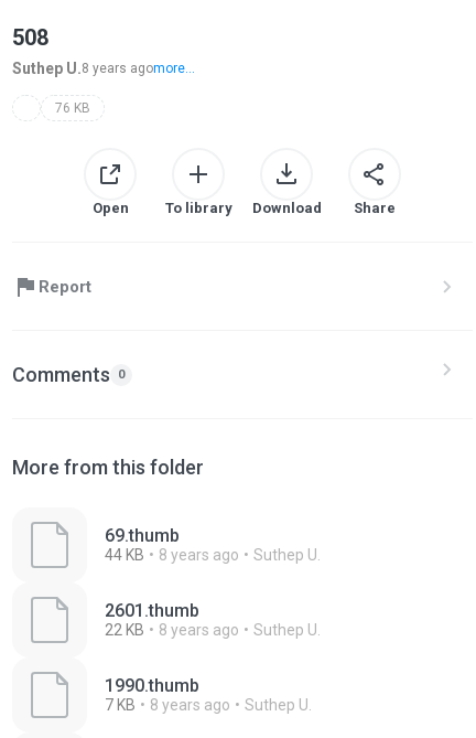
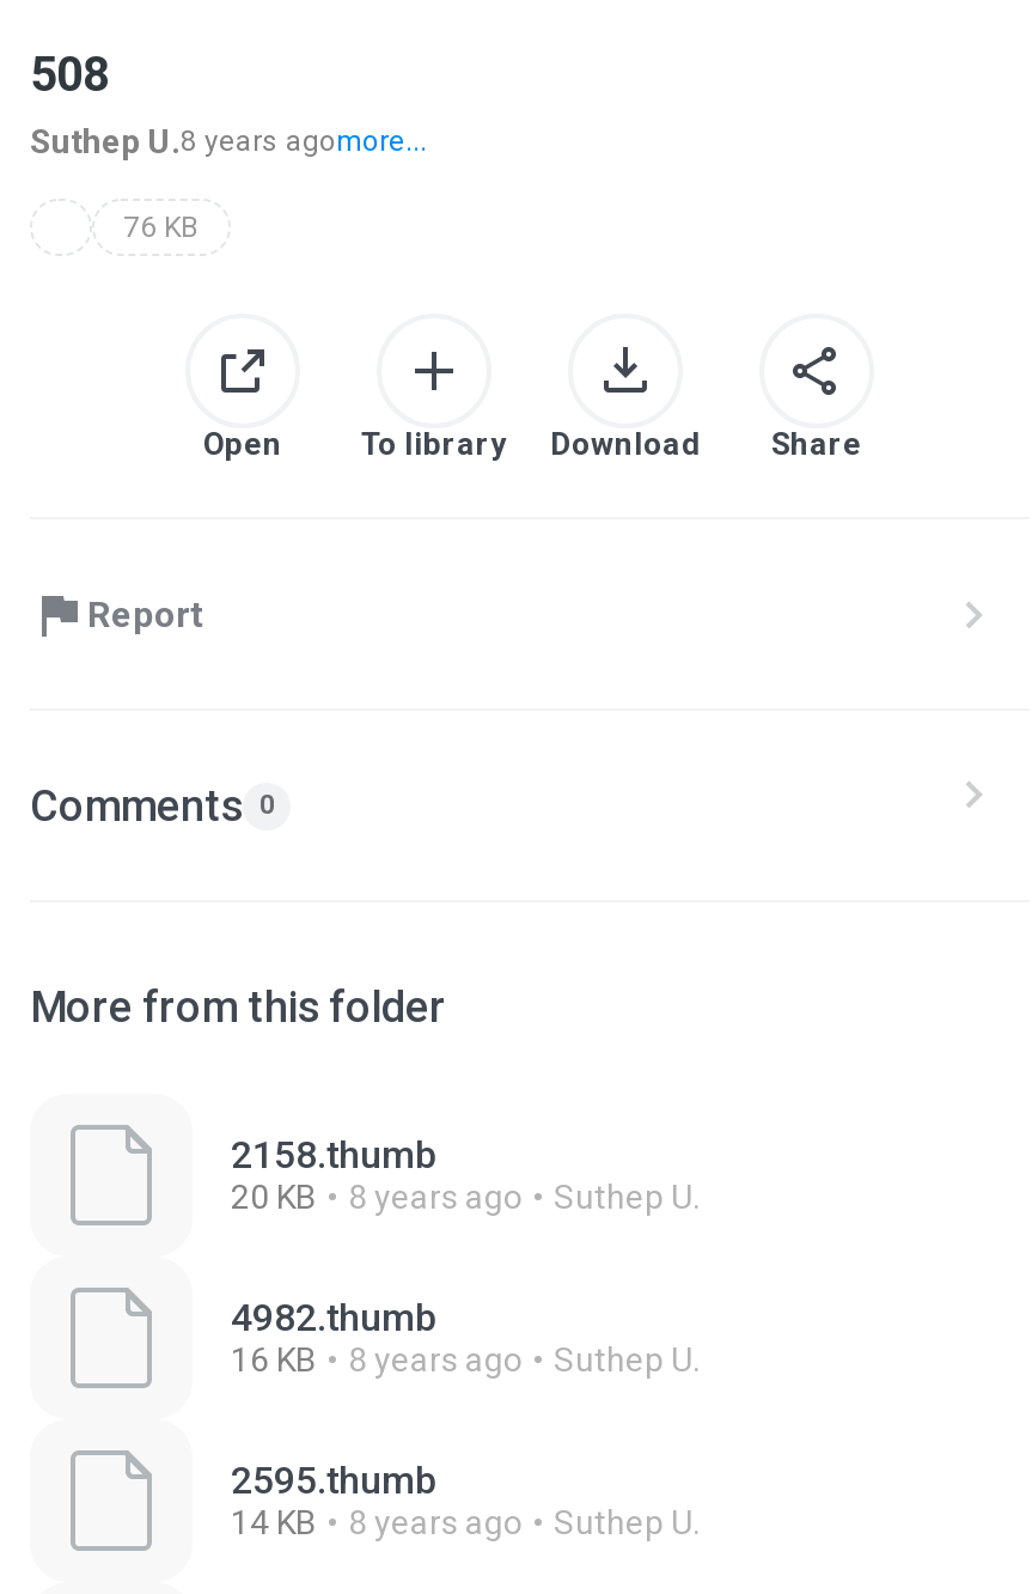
[105,525,180,564] 69.thumb | 44 KB -> [231,1132,436,1216] 2158.thumb | 20 KB
[105,600,199,639] 2601.thumb | 22 KB -> [231,1295,436,1379] 4982.thumb | 16 KB
[105,675,199,714] 1990.thumb | 7 KB -> [231,1458,436,1541] 2595.thumb | 14 KB

